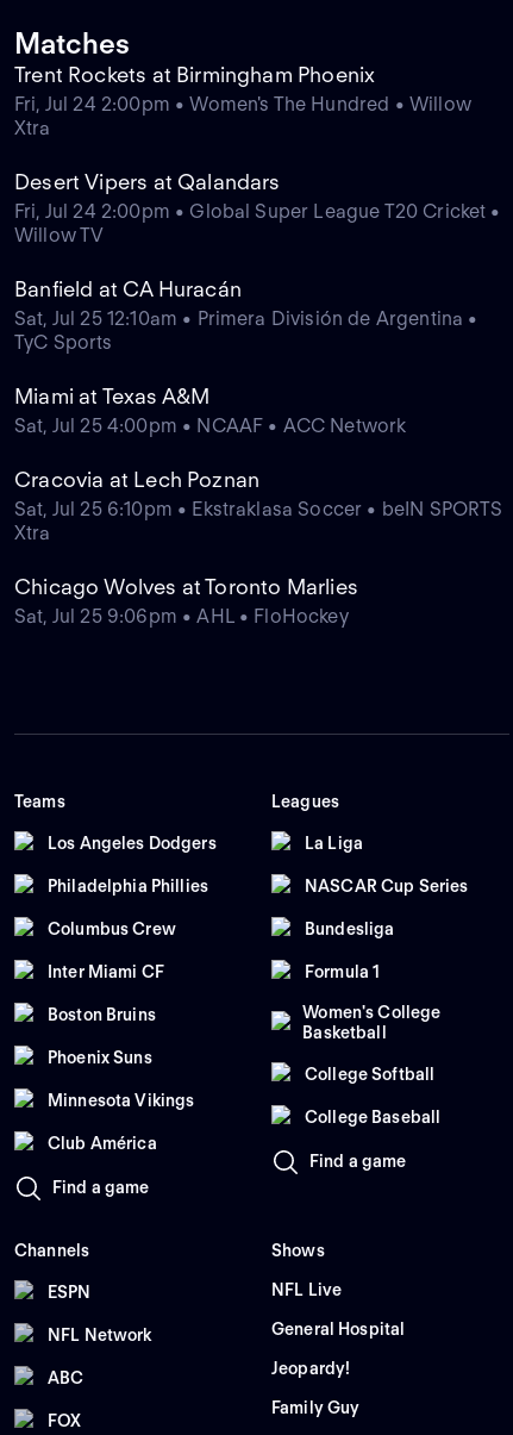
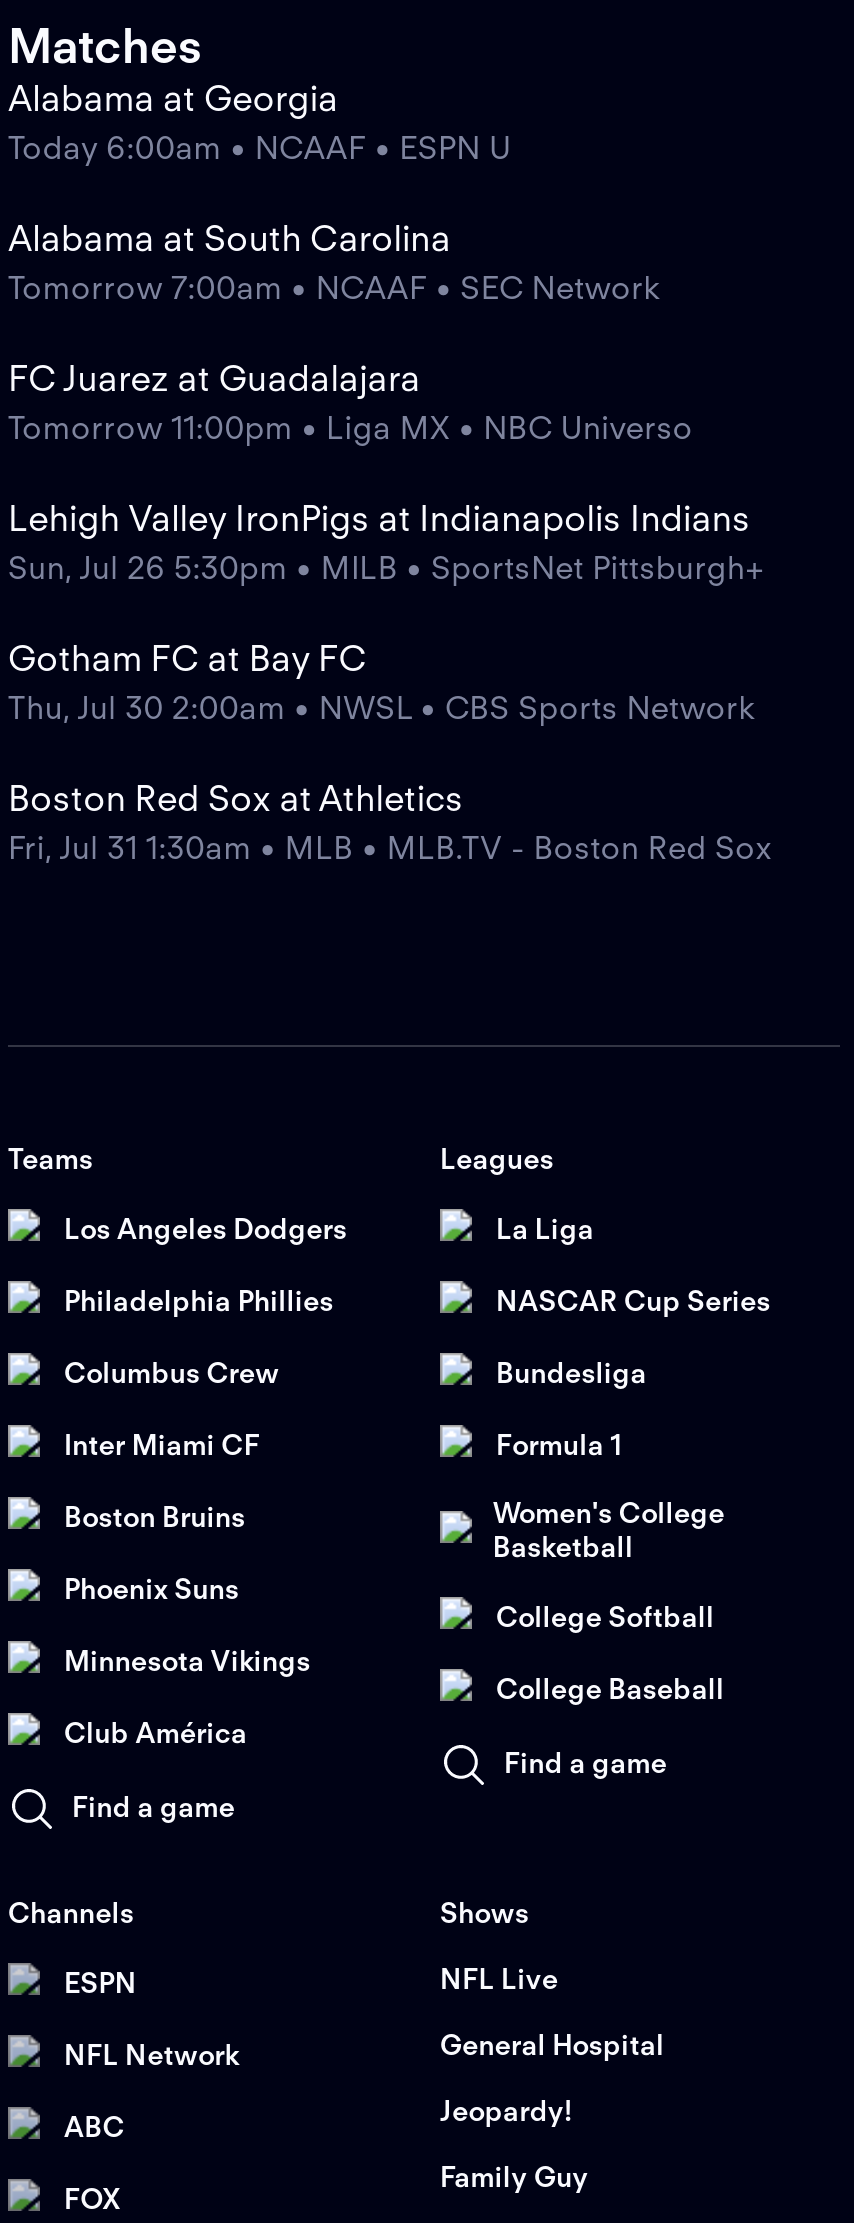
[14,62,471,140] Trent Rockets at Birmingham Phoenix | Fri, Jul 24 2:00pm • Women's The Hundred • Willow | Xtra -> [8,77,511,167] Alabama at Georgia | Today 6:00am • NCAAF • ESPN U
[14,169,501,247] Desert Vipers at Qalandars | Fri, Jul 24 2:00pm • Global Super League T20 Cricket • | Willow TV -> [8,217,660,307] Alabama at South Carolina | Tomorrow 7:00am • NCAAF • SEC Network
[14,277,478,354] Banfield at CA Huracán | Sat, Jul 25 12:10am • Primera División de Argentina • | TyC Sports -> [8,357,693,447] FC Juarez at Guadalajara | Tomorrow 11:00pm • Liga MX • NBC Universo
[14,384,406,437] Miami at Texas A&M | Sat, Jul 25 4:00pm • NCAAF • ACC Network -> [8,497,764,587] Lehigh Valley IronPigs at Indianapolis Indians | Sun, Jul 26 5:30pm • MILB • SportsNet Pittsburgh+
[14,467,503,544] Cracovia at Lech Poznan | Sat, Jul 25 6:10pm • Ekstraklasa Soccer • beIN SPORTS | Xtra -> [8,637,755,727] Gotham FC at Bay FC | Thu, Jul 30 2:00am • NWSL • CBS Sports Network
[14,574,358,628] Chicago Wolves at Toronto Marlies | Sat, Jul 25 9:06pm • AHL • FloHockey -> [8,777,772,867] Boston Red Sox at Athletics | Fri, Jul 31 1:30am • MLB • MLB.TV - Boston Red Sox

